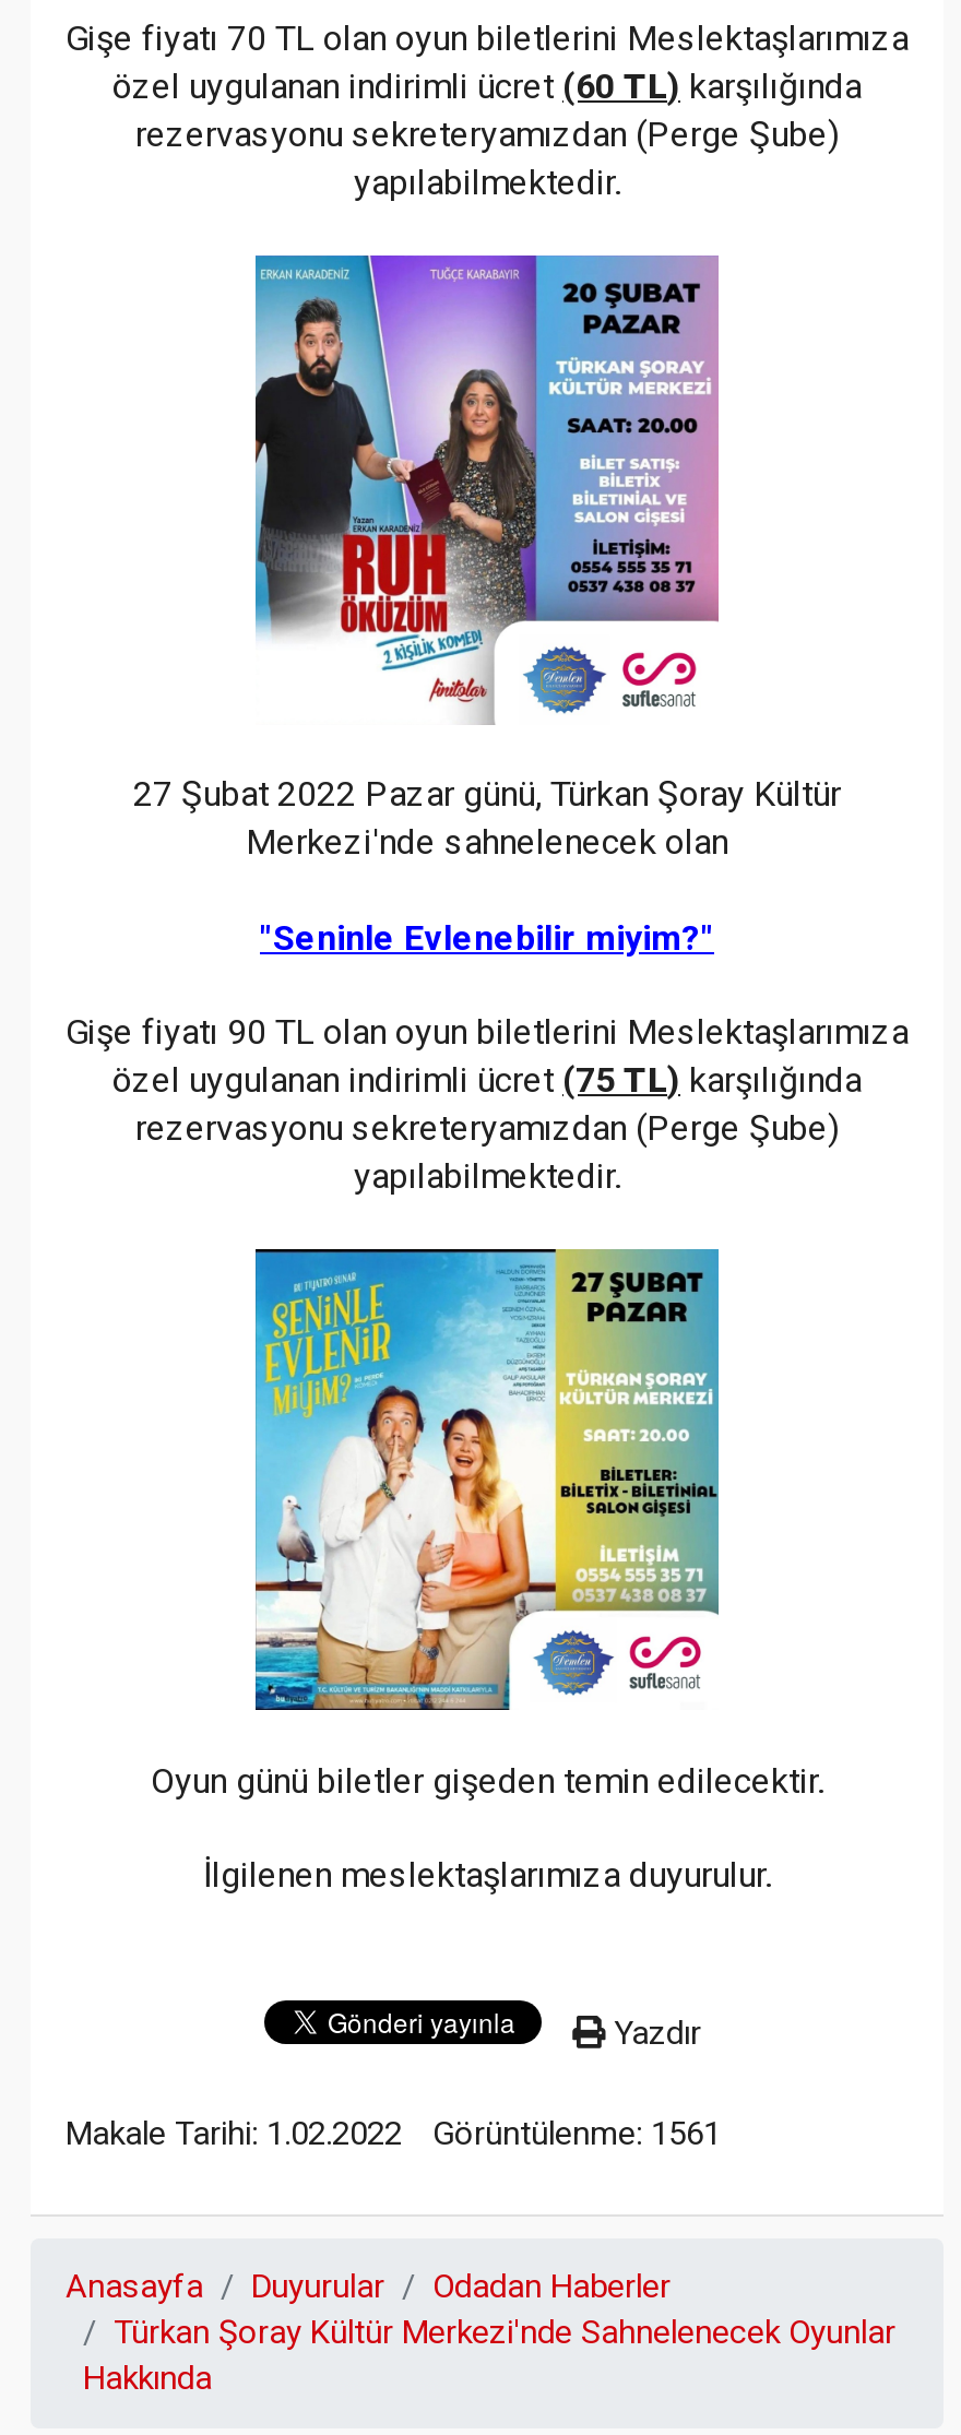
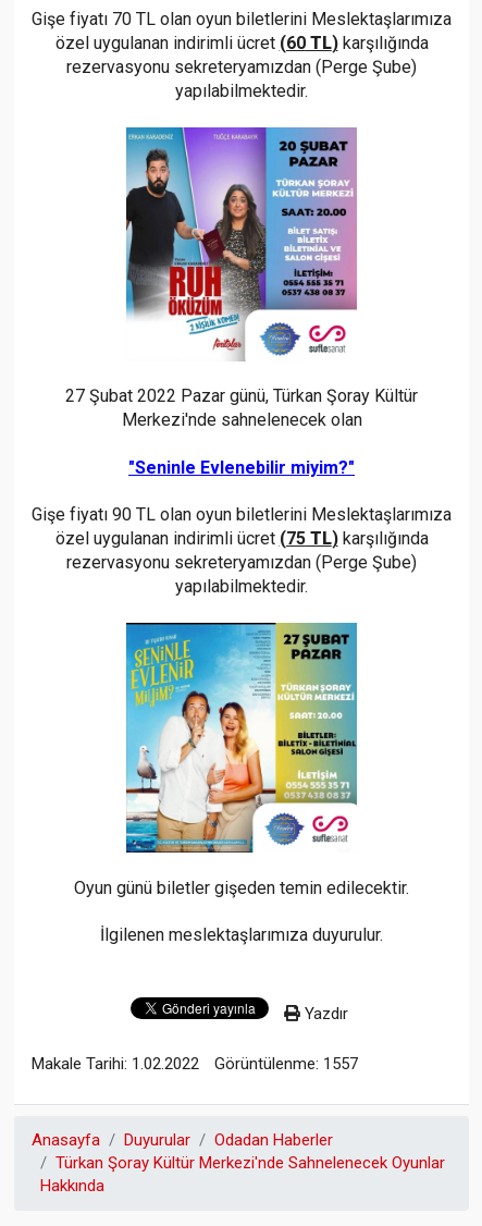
[432,2115,721,2154] Görüntülenme: 1561 -> [214,1055,358,1074] Görüntülenme: 1557

